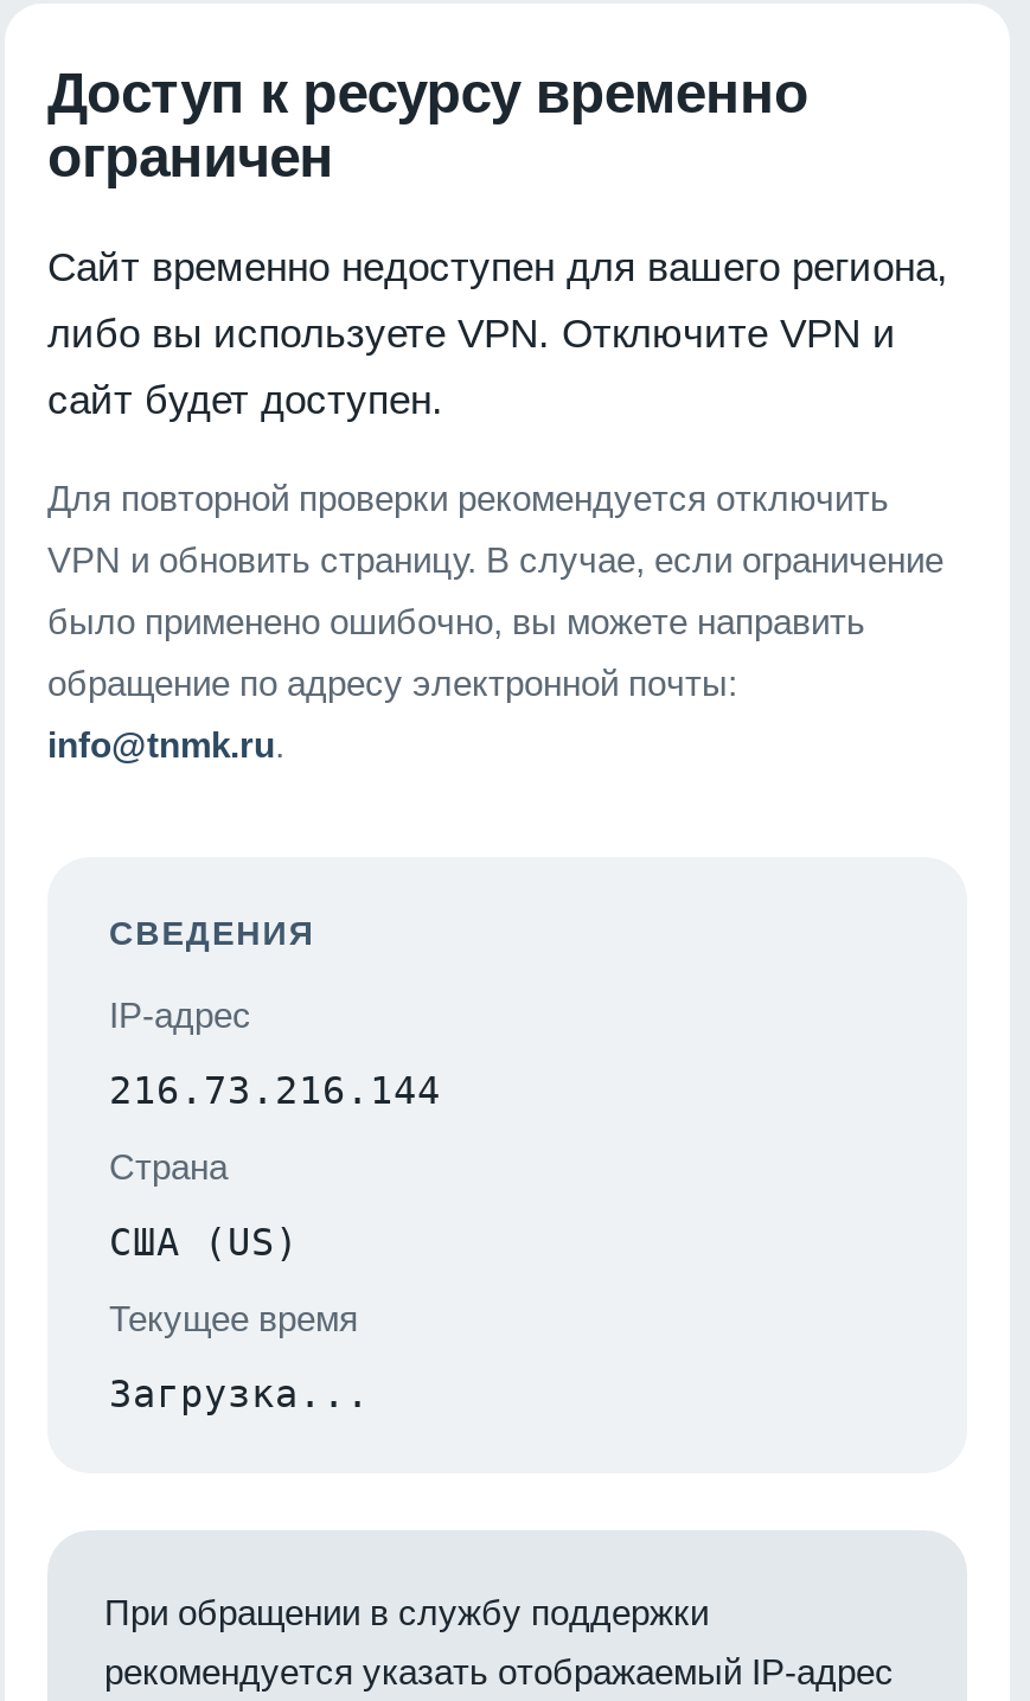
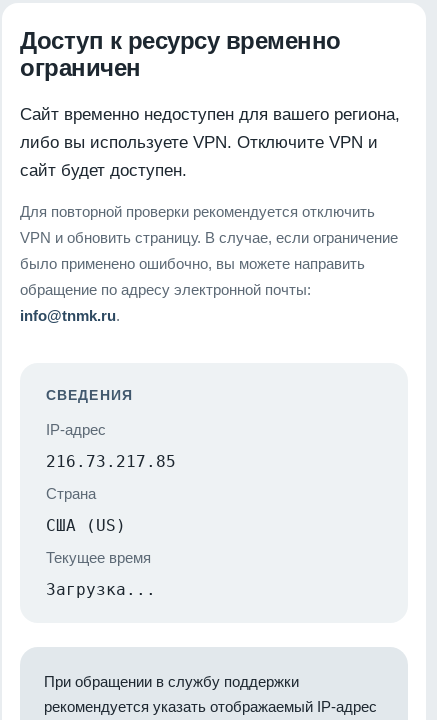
[109,1067,441,1112] 216.73.216.144 -> [46,451,176,470] 216.73.217.85

